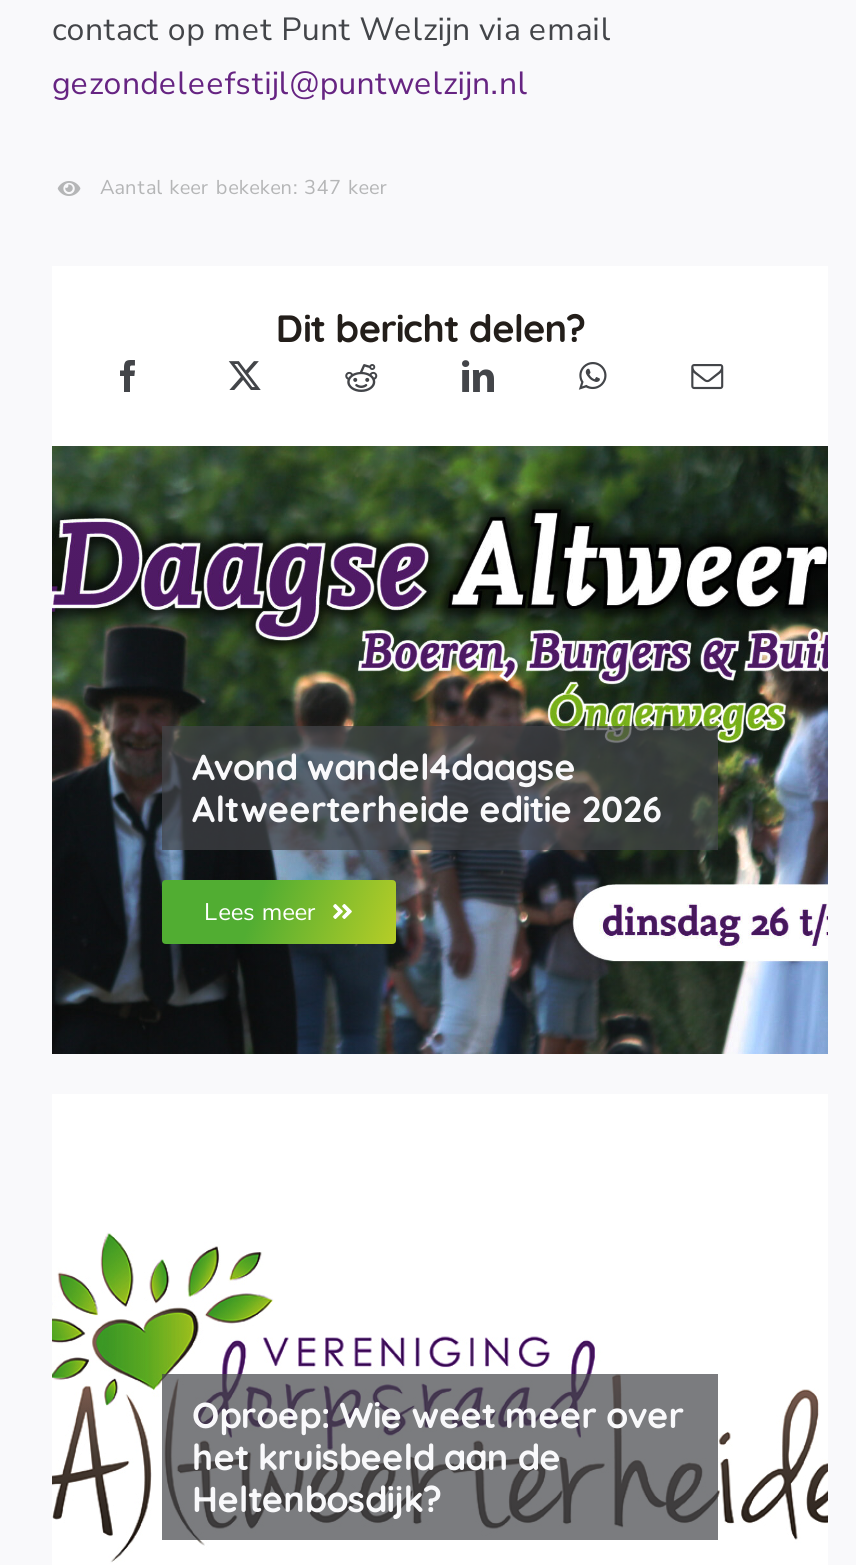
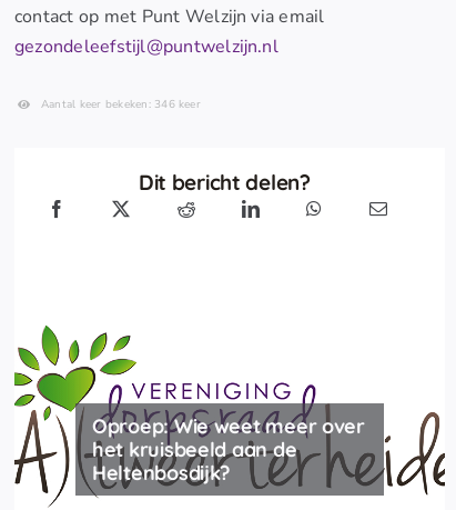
[100,173,388,201] Aantal keer bekeken: 347 keer -> [41,96,201,112] Aantal keer bekeken: 346 keer
[50,444,830,1056] [image] | Avond wandel4daagse | Altweerterheide editie 2026 | Lees meer -> none

